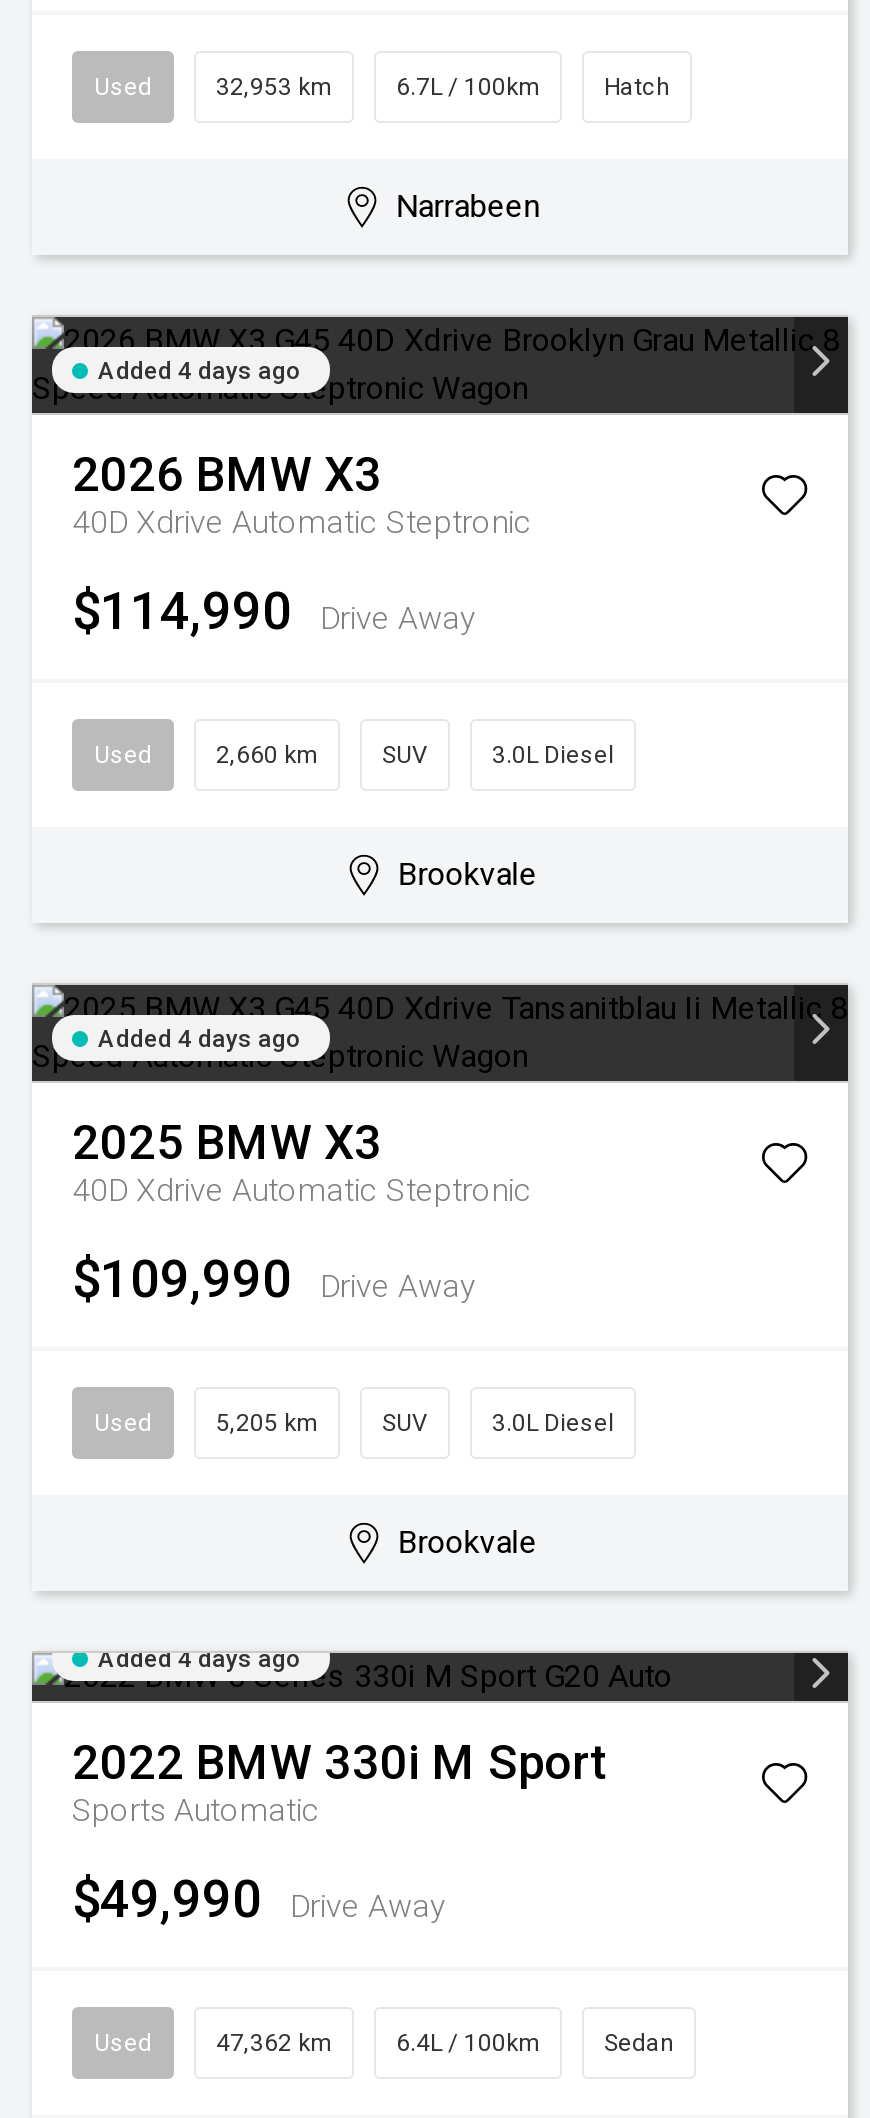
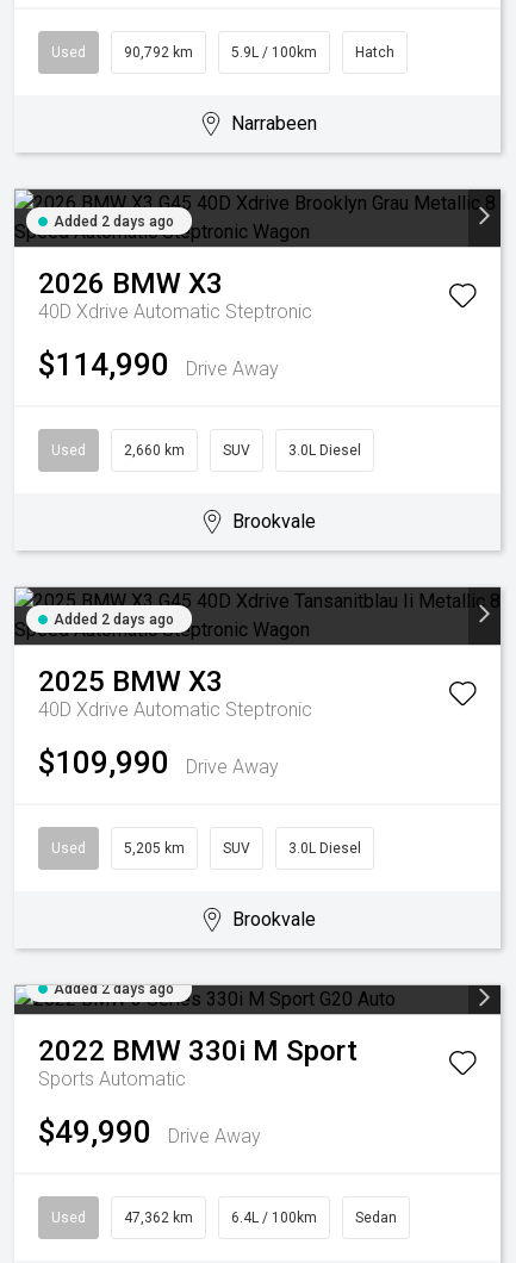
[216,73,332,101] 32,953 km -> [124,44,193,61] 90,792 km
[396,73,540,101] 6.7L / 100km -> [231,44,317,61] 5.9L / 100km
[98,357,300,385] Added 4 days ago -> [54,213,174,230] Added 2 days ago
[98,1025,300,1053] Added 4 days ago -> [54,611,174,628] Added 2 days ago
[98,1645,300,1673] Added 4 days ago -> [54,981,174,997] Added 2 days ago

